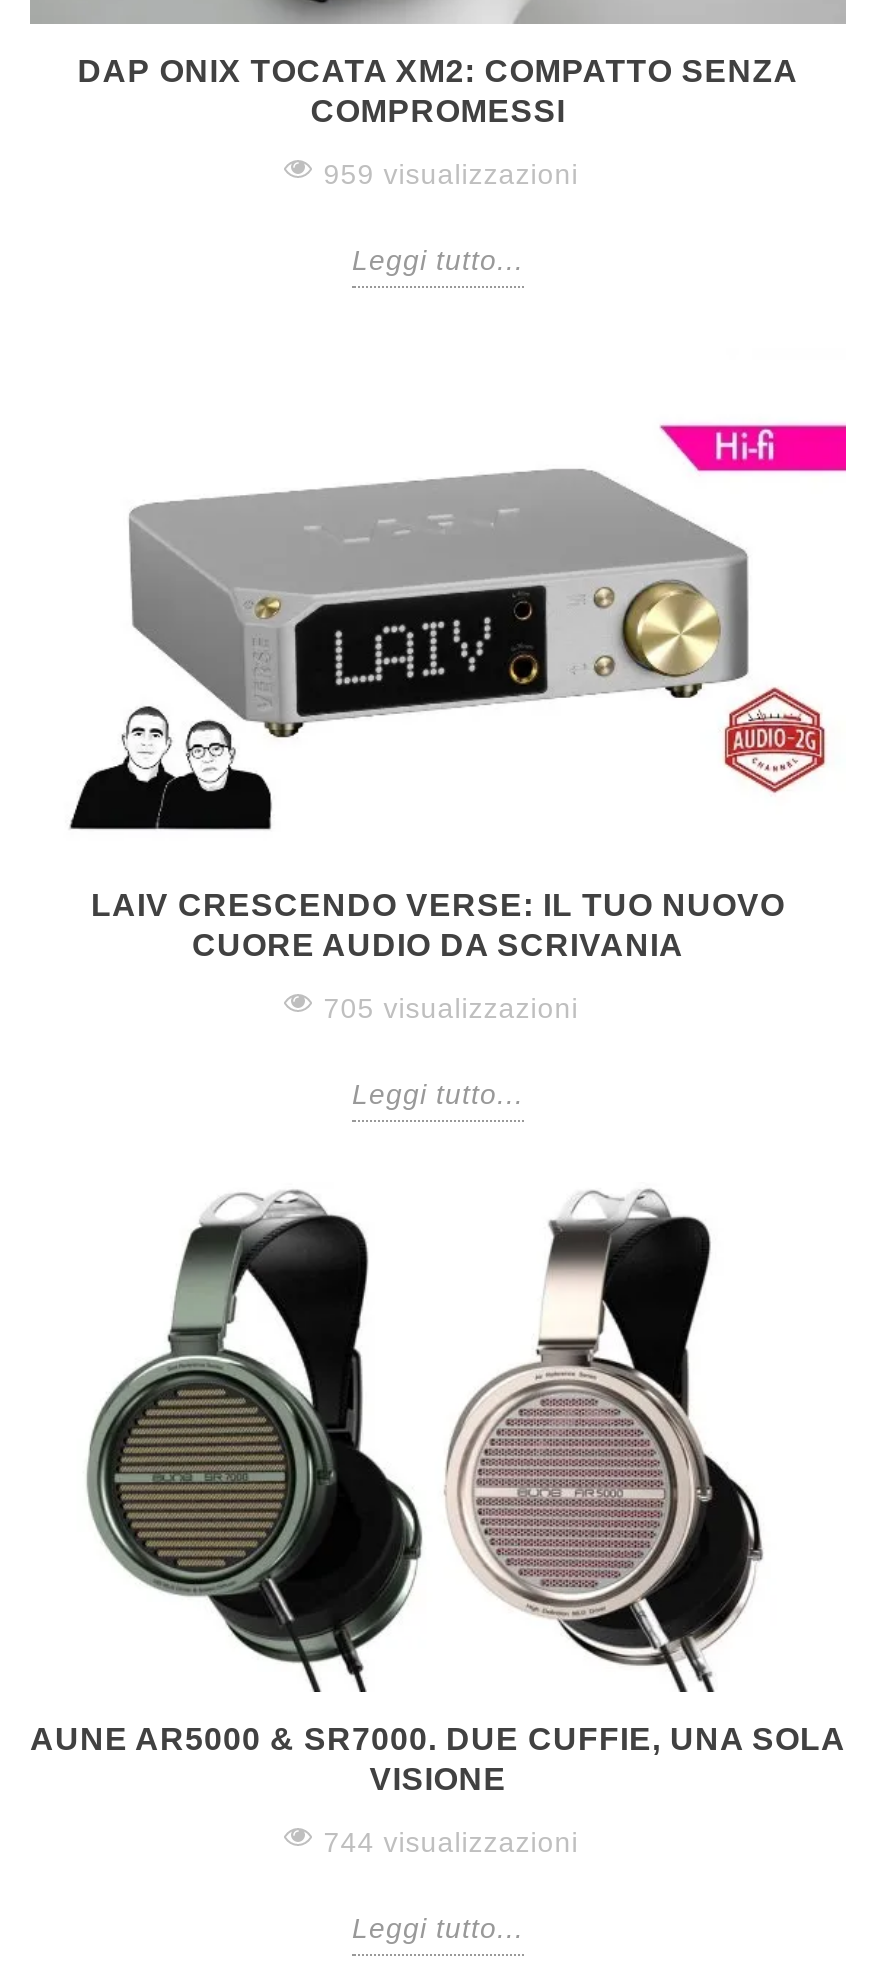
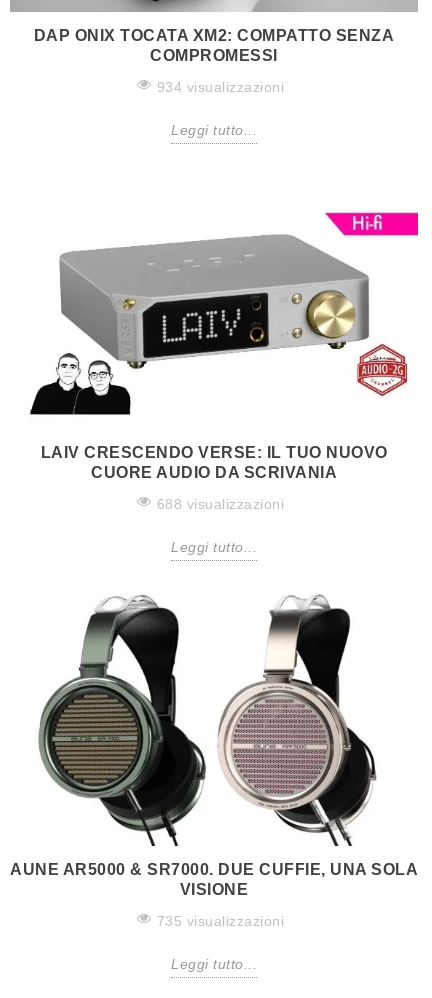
[324,157,578,189] 959 visualizzazioni -> [157,79,284,95] 934 visualizzazioni
[324,991,578,1023] 705 visualizzazioni -> [157,496,284,512] 688 visualizzazioni
[324,1825,578,1857] 744 visualizzazioni -> [157,913,284,929] 735 visualizzazioni

